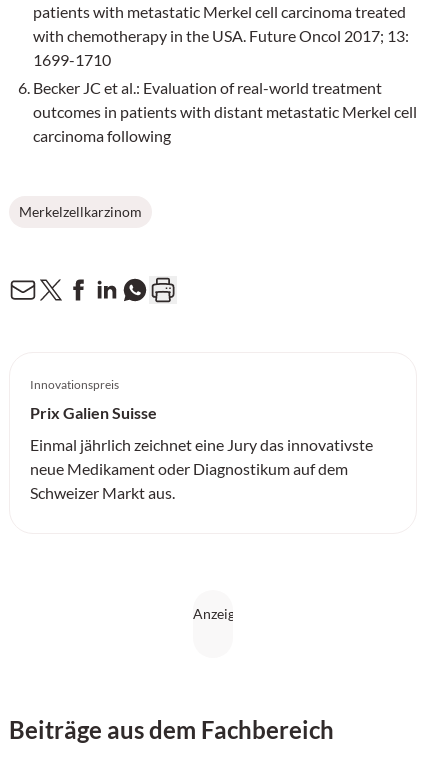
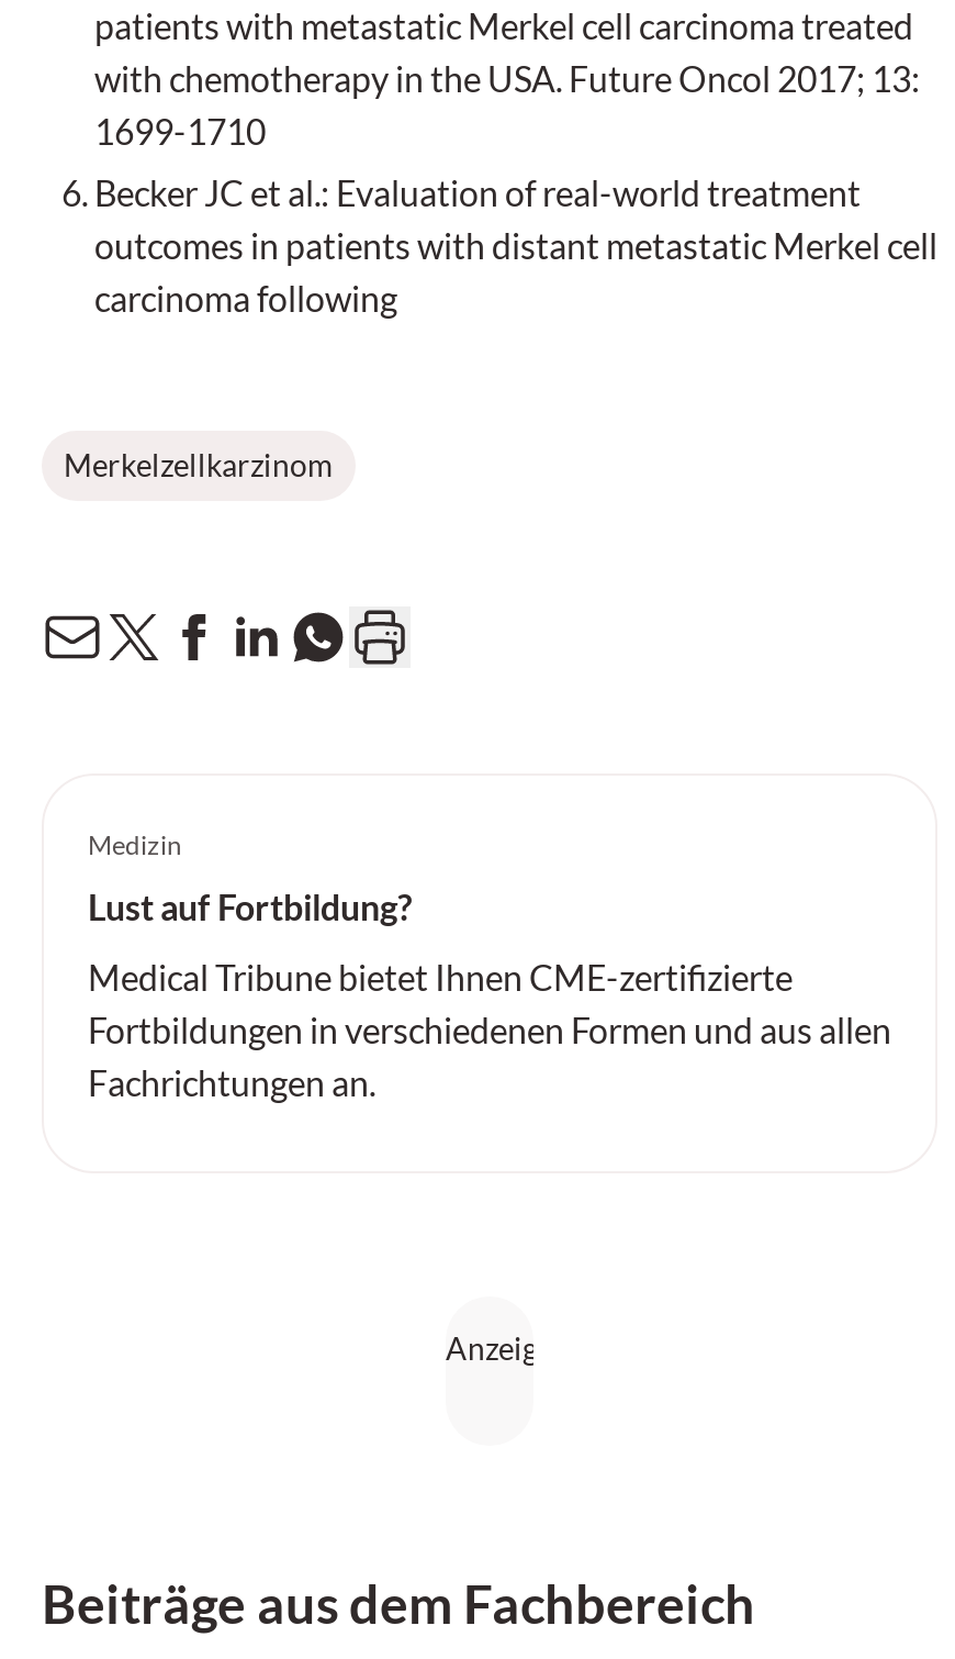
[30,377,119,392] Innovationspreis -> [88,829,182,862] Medizin
[30,403,157,422] Prix Galien Suisse -> [88,887,413,928] Lust auf Fortbildung?
[30,435,373,502] Einmal jährlich zeichnet eine Jury das innovativste | neue Medikament oder Diagnostikum auf dem | Schweizer Markt aus. -> [88,957,891,1104] Medical Tribune bietet Ihnen CME-zertifizierte | Fortbildungen in verschiedenen Formen und aus allen | Fachrichtungen an.

